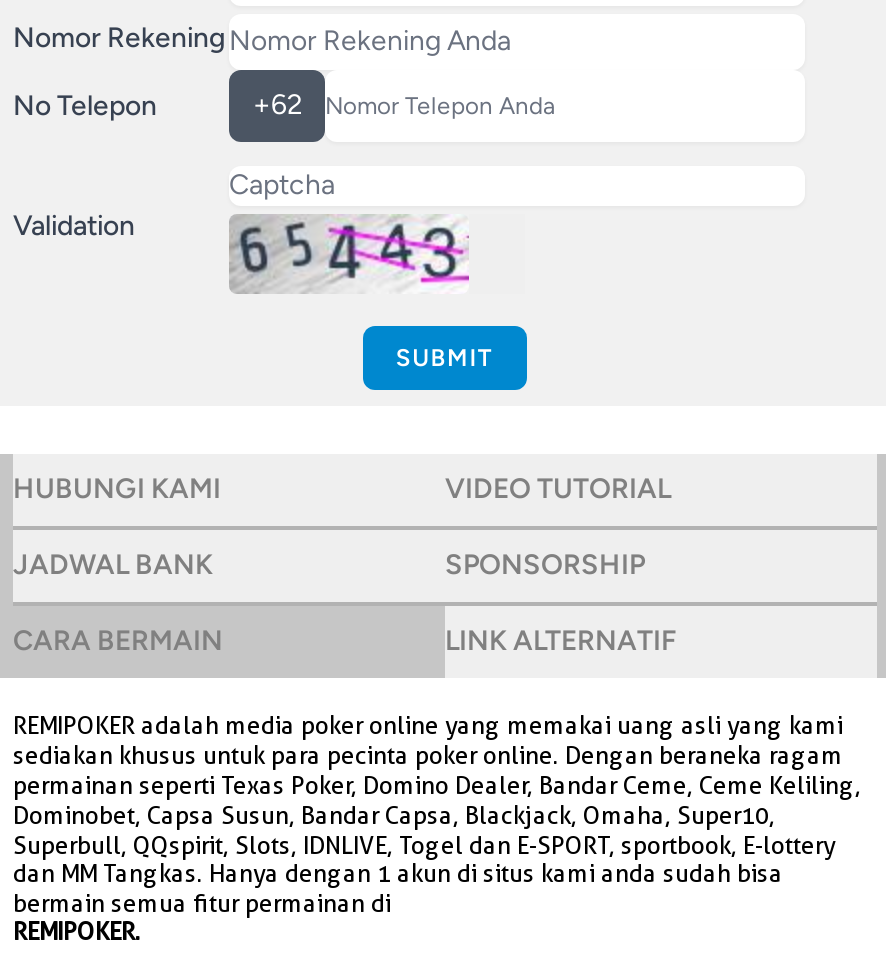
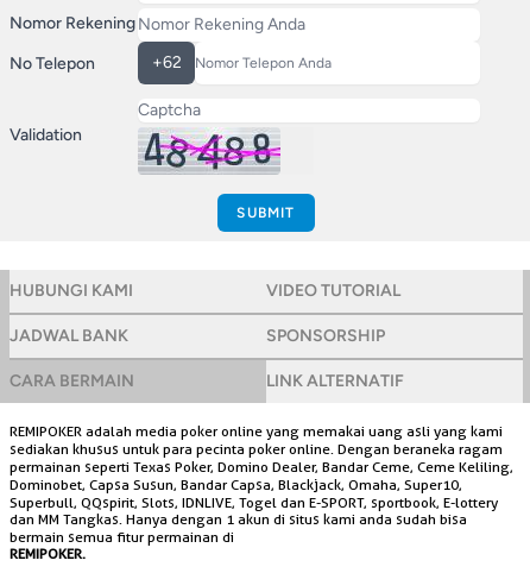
[229,214,469,294] [image] -> [139,128,282,175] [image]

